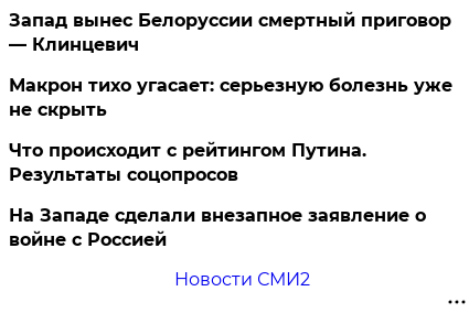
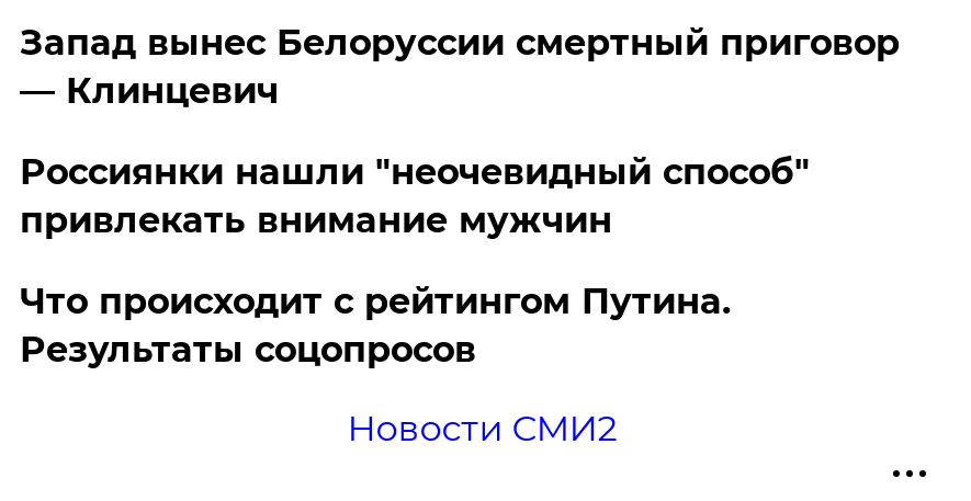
[9,75,453,120] Макрон тихо угасает: серьезную болезнь уже | не скрыть -> [20,150,809,240] Россиянки нашли "неочевидный способ" | привлекать внимание мужчин
[9,205,426,250] На Западе сделали внезапное заявление о | войне с Россией -> none

